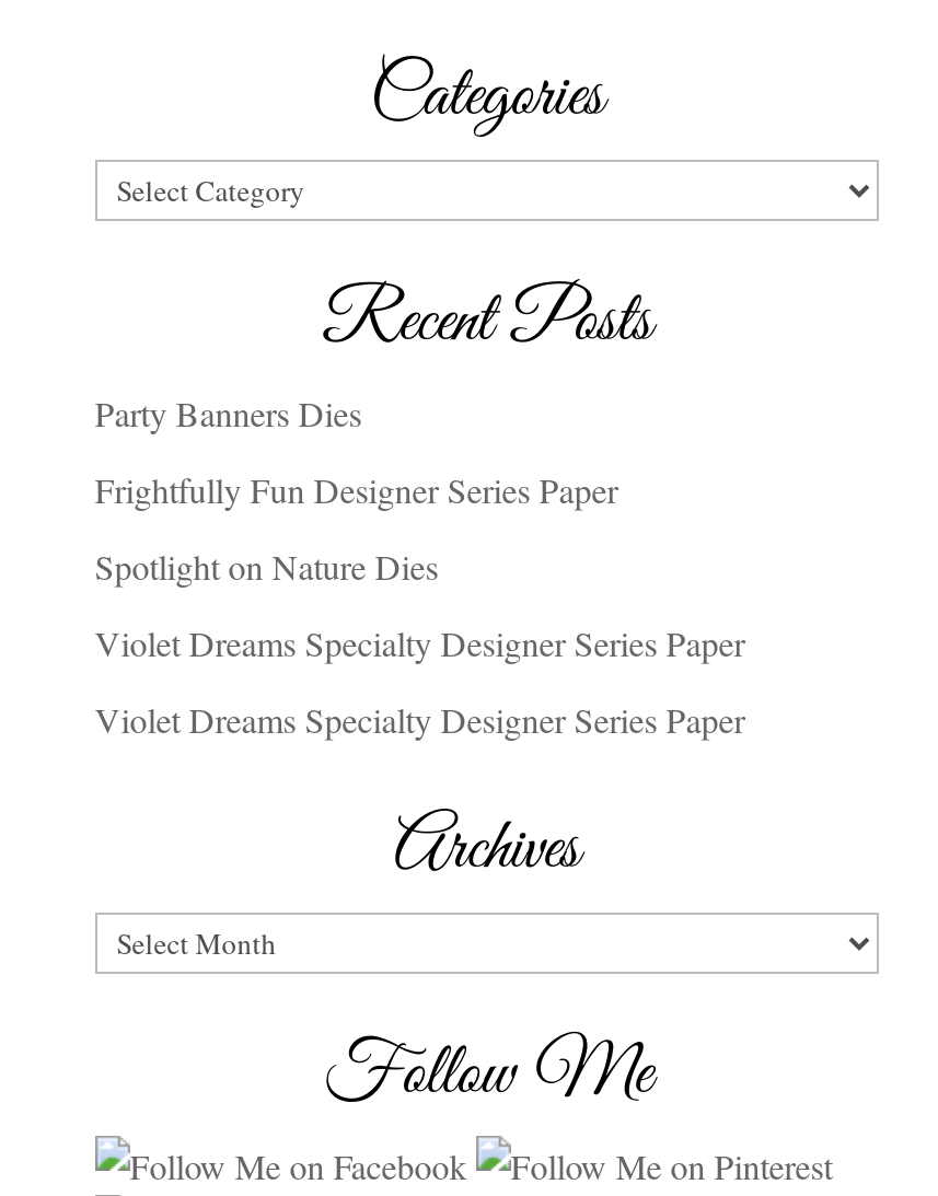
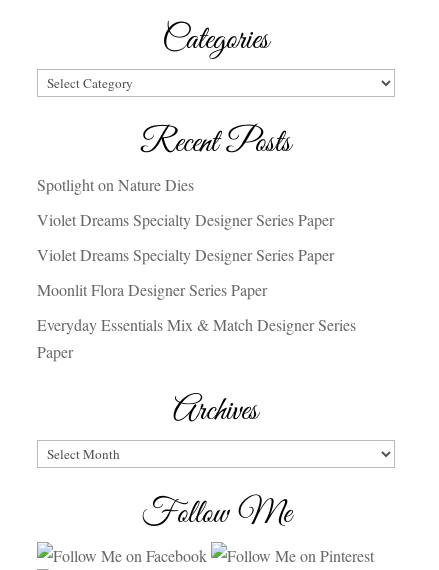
[95,390,618,512] Party Banners Dies | Frightfully Fun Designer Series Paper -> none
moved [95,543,745,742] -> [37,174,334,265]: Spotlight on Nature Dies | Violet Dreams Specialty Designer Series Paper | Violet Dreams Specialty Designer Series Paper
none -> [37,279,356,362] Moonlit Flora Designer Series Paper | Everyday Essentials Mix & Match Designer Series | Paper

